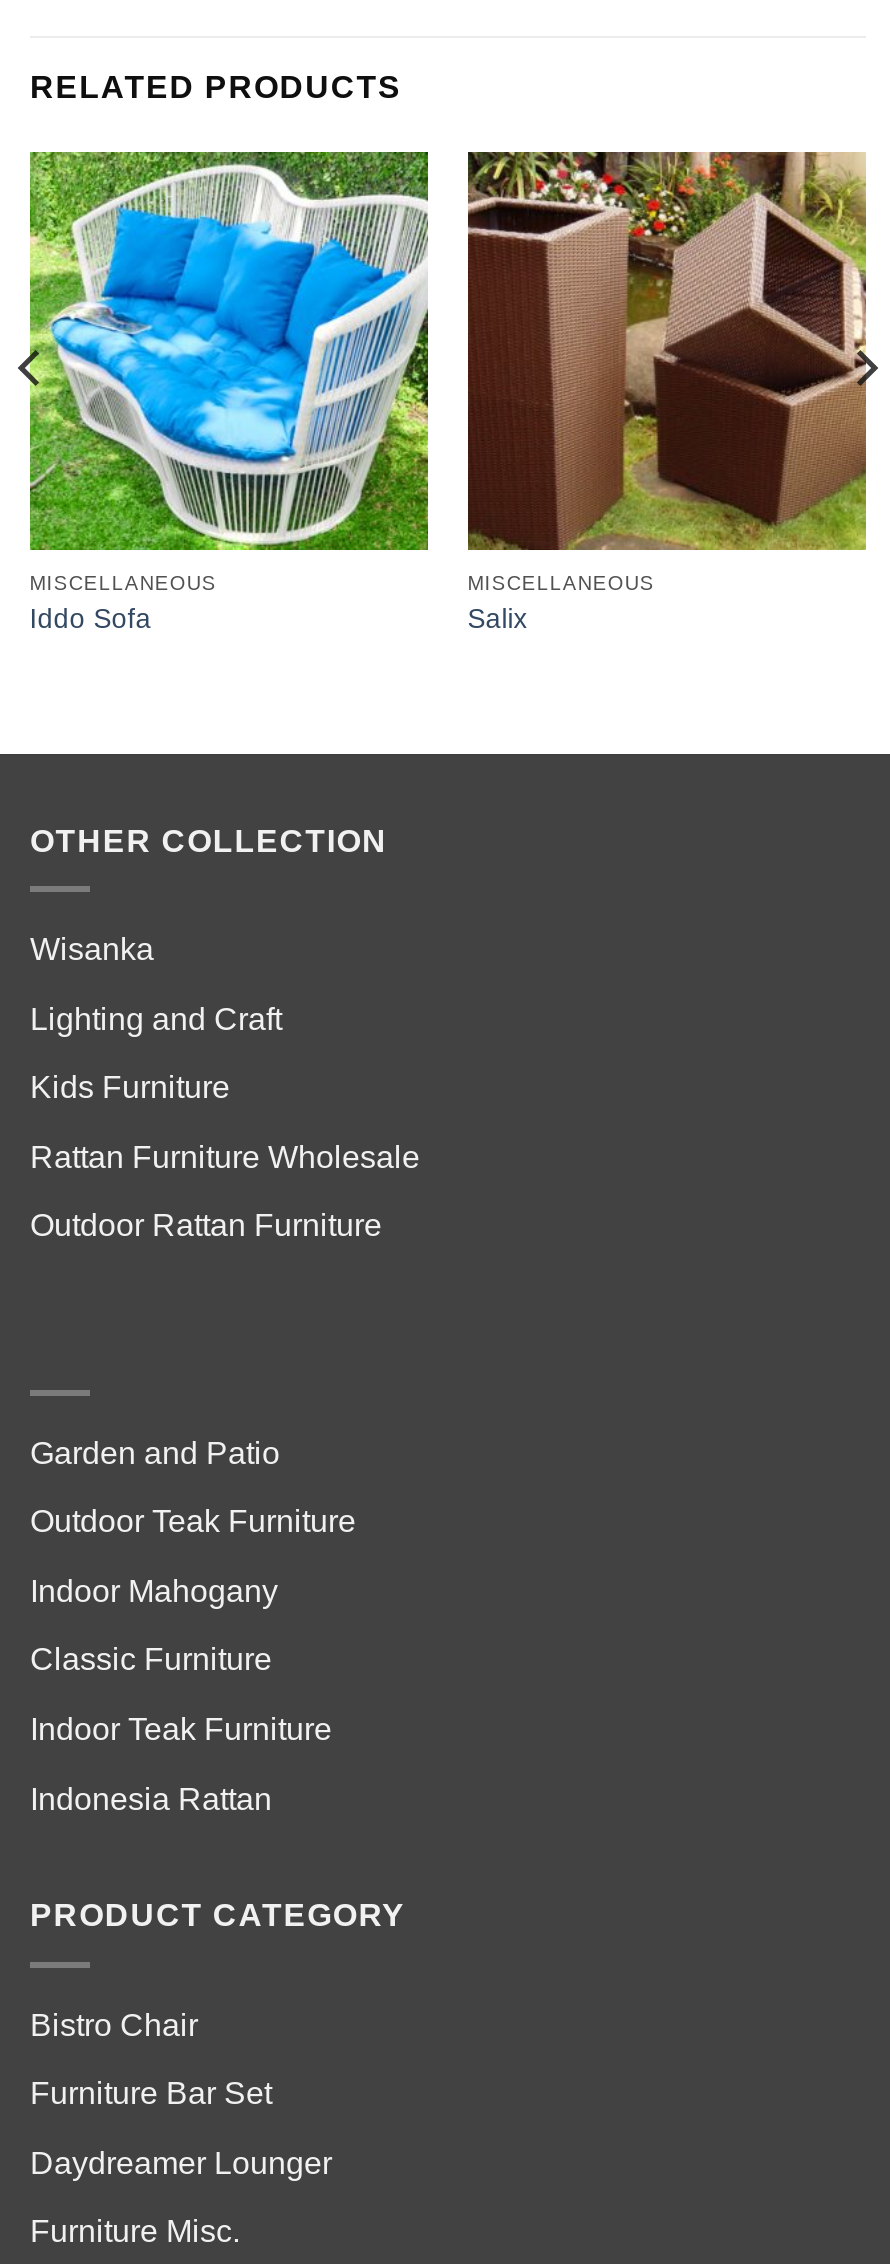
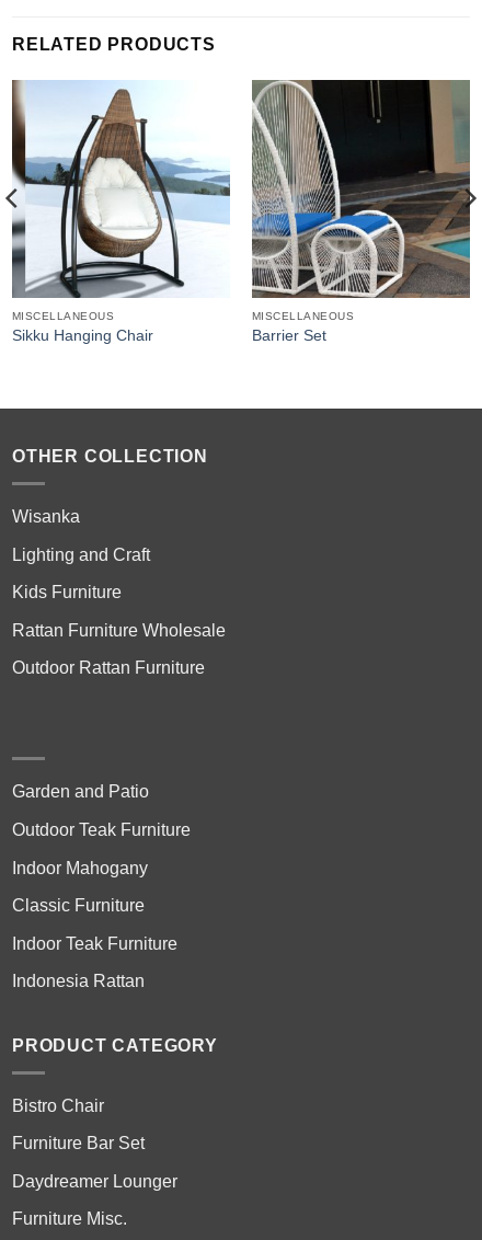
[28,150,430,634] [image] | Iddo Sofa -> [11,80,231,344] [image] | Sikku Hanging Chair
[466,150,868,634] [image] | Salix -> [251,79,471,344] [image] | Barrier Set

